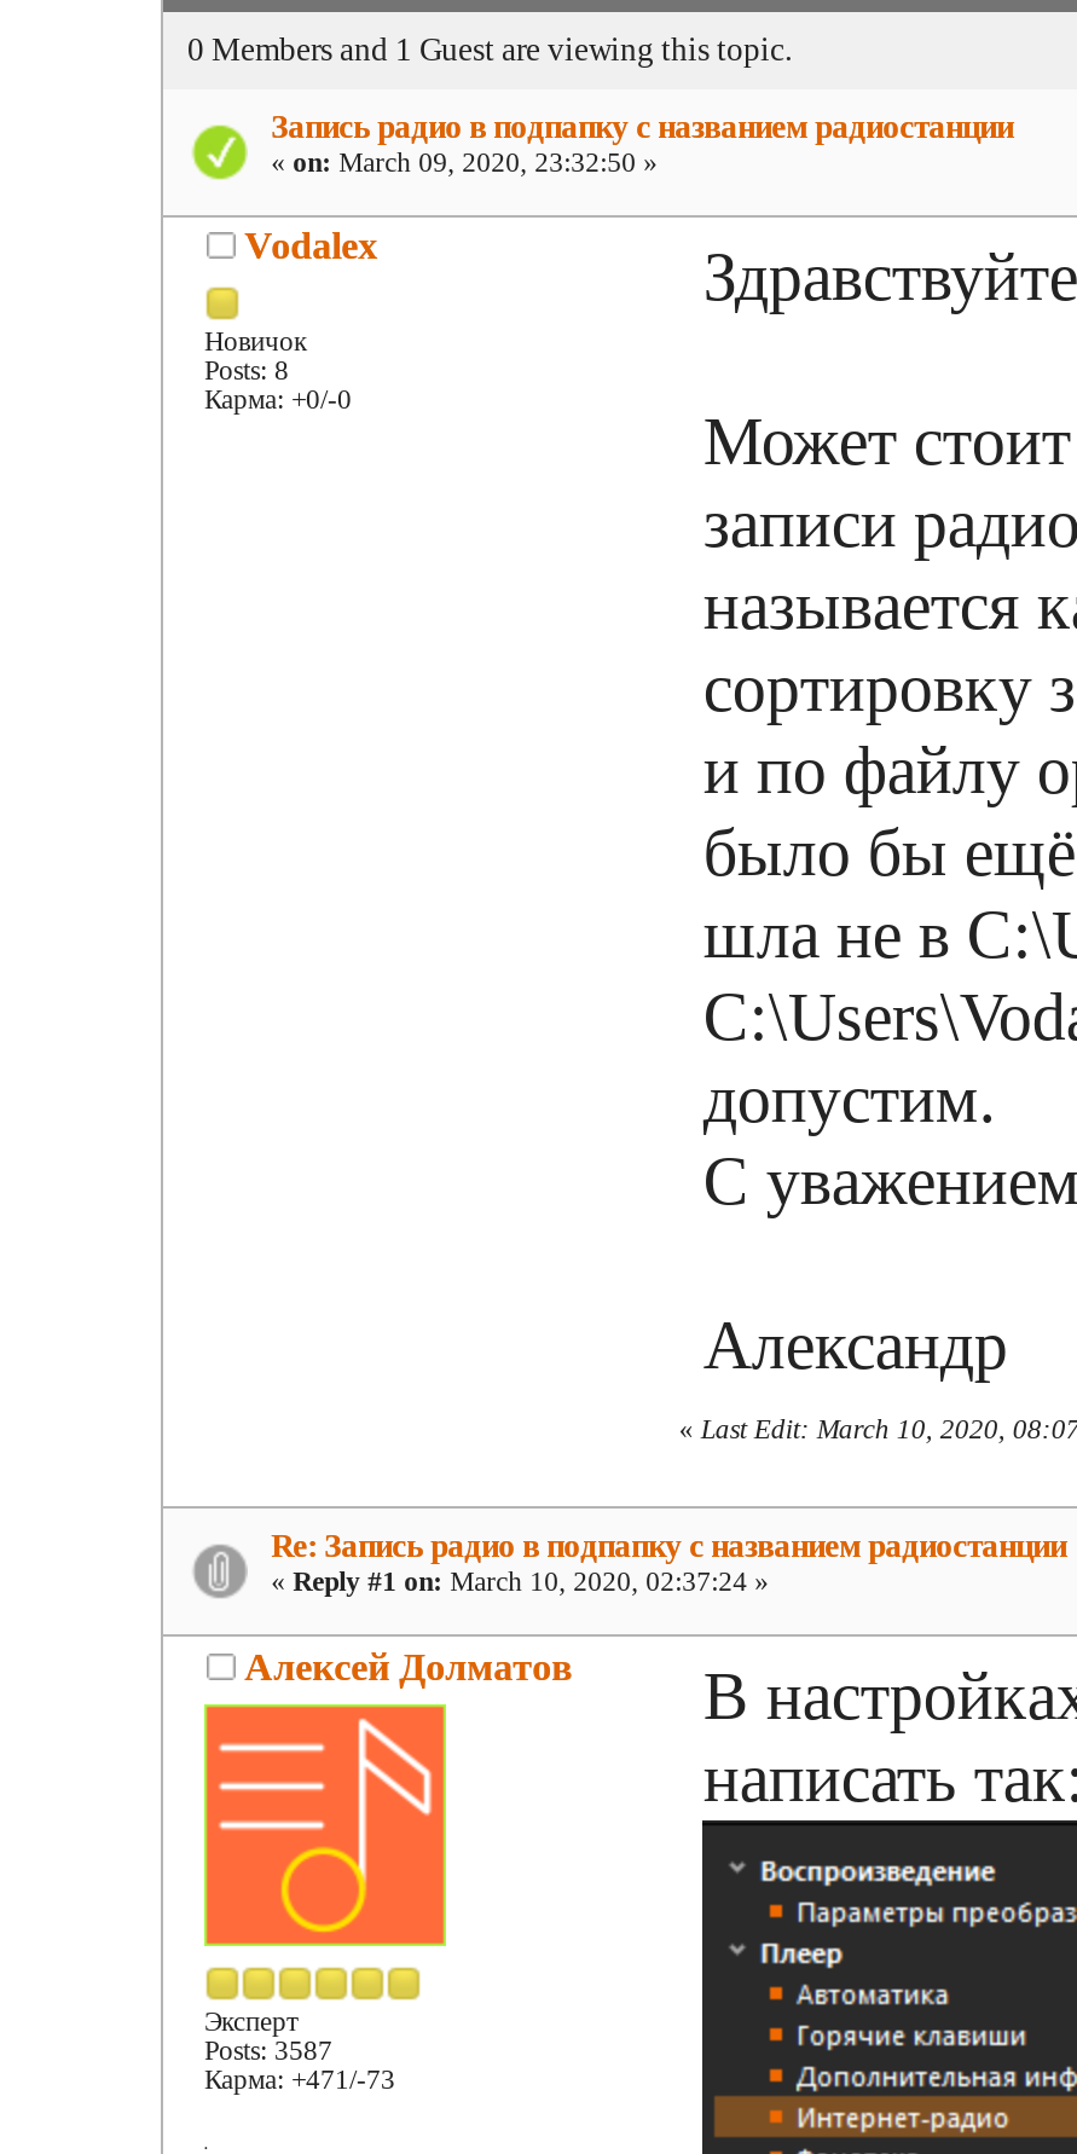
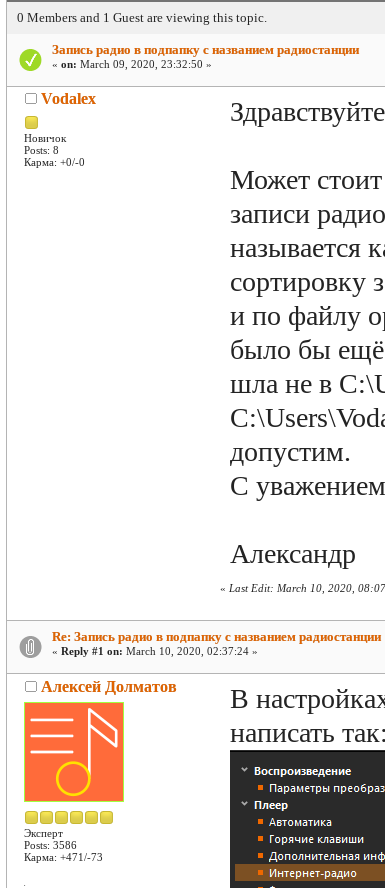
[204,2034,332,2063] Posts: 3587 -> [24,838,77,850] Posts: 3586

